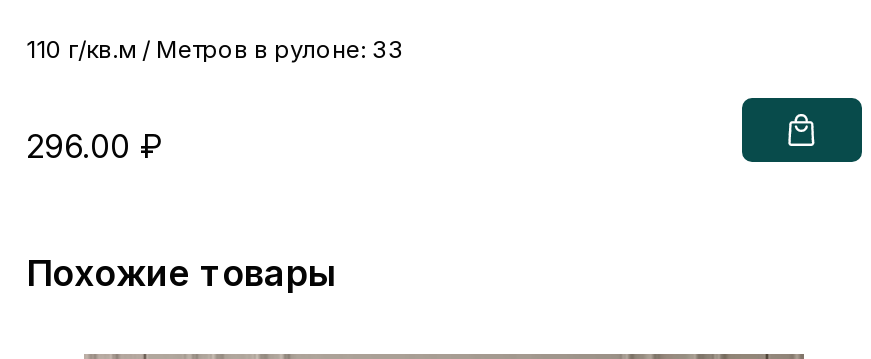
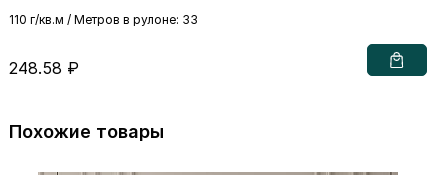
[26,126,164,166] 296.00 ₽ -> [9,58,79,78] 248.58 ₽

